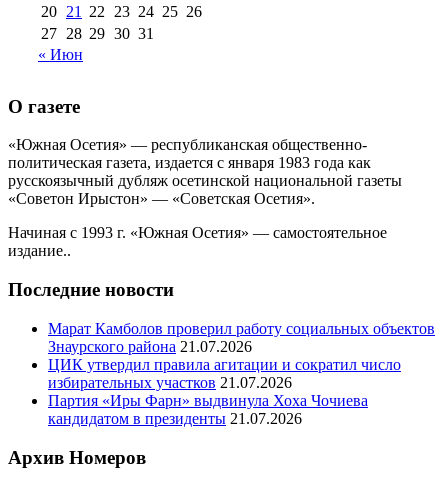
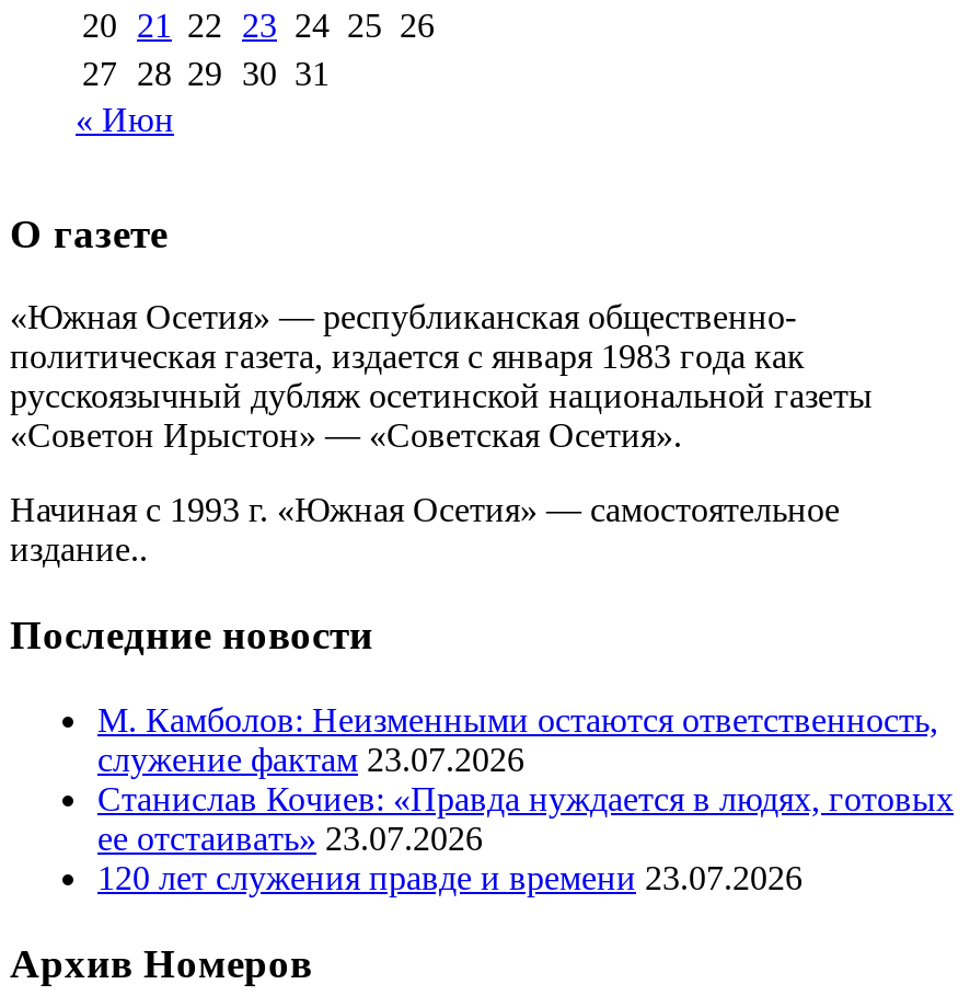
[48,320,435,427] Марат Камболов проверил работу социальных объектов | Знаурского района 21.07.2026 | ЦИК утвердил правила агитации и сократил число | избирательных участков 21.07.2026 | Партия «Иры Фарн» выдвинула Хоха Чочиева | кандидатом в президенты 21.07.2026 -> [97,701,954,896] М. Камболов: Неизменными остаются ответственность, | служение фактам 23.07.2026 | Станислав Кочиев: «Правда нуждается в людях, готовых | ее отстаивать» 23.07.2026 | 120 лет служения правде и времени 23.07.2026

